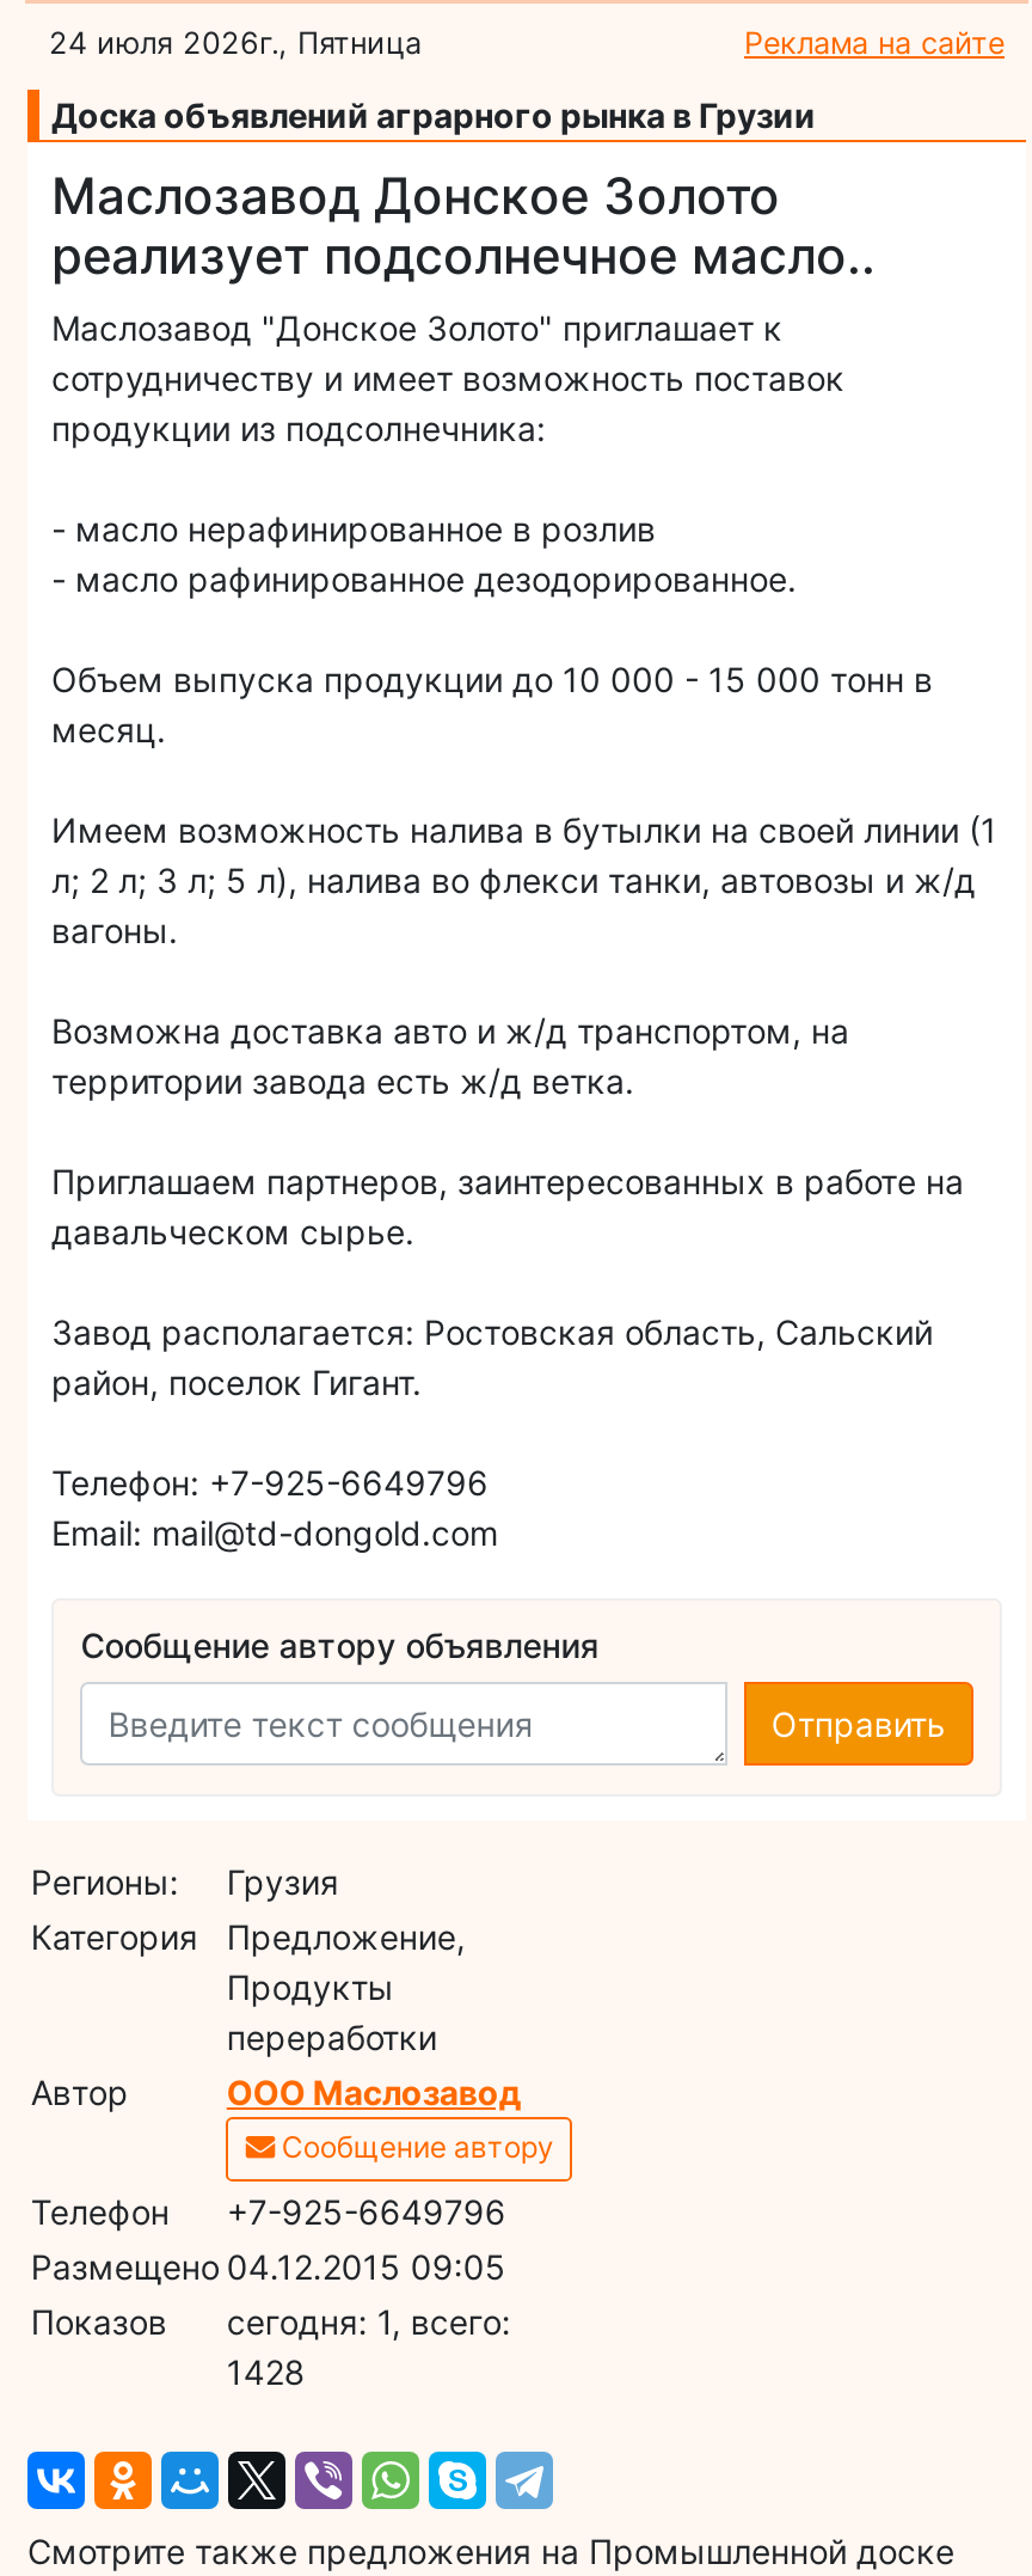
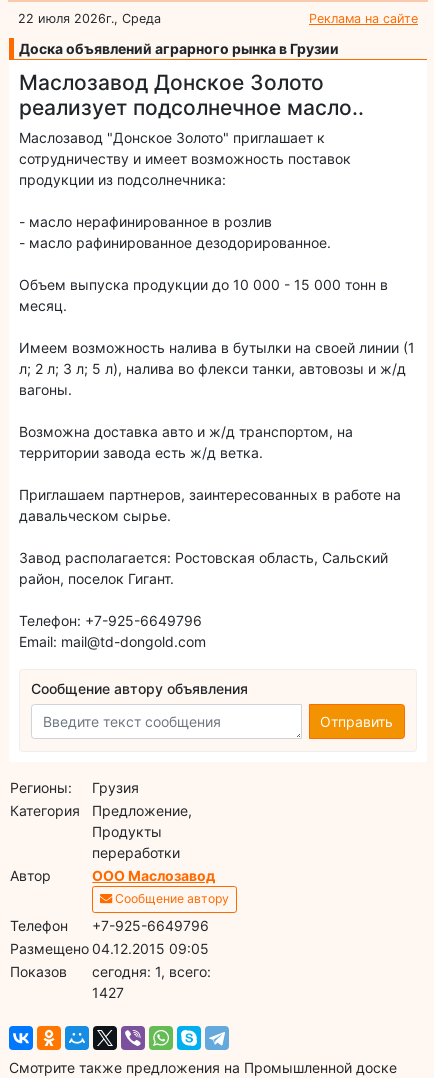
[49,24,422,60] 24 июля 2026г., Пятница -> [18,11,161,26] 22 июля 2026г., Среда
[227,2350,306,2391] 1428 -> [92,984,124,1001] 1427

